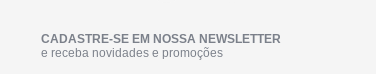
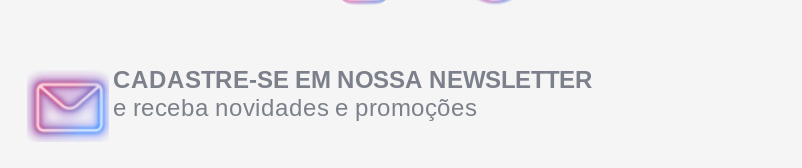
none -> [25,70,111,142] [image]

